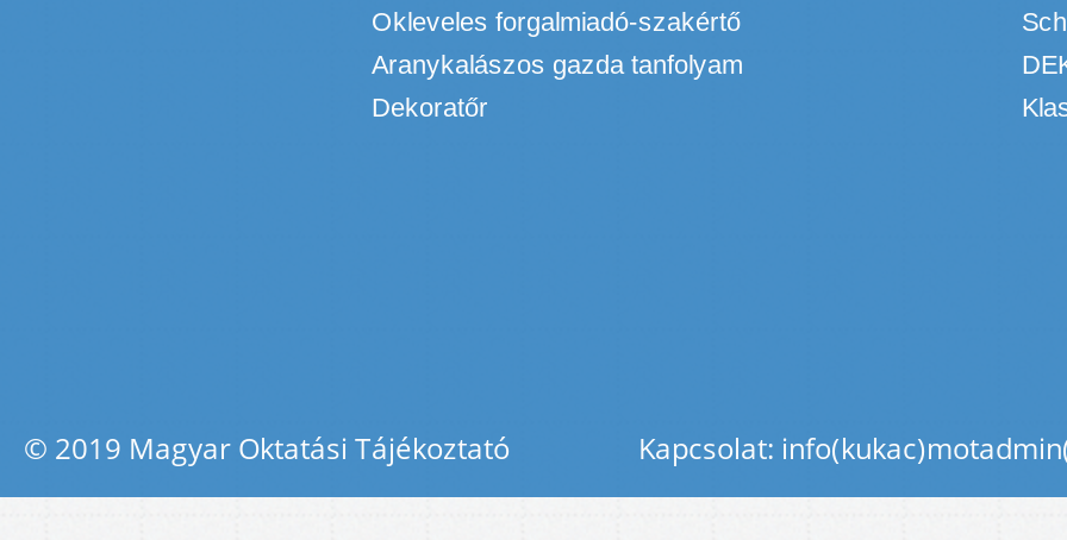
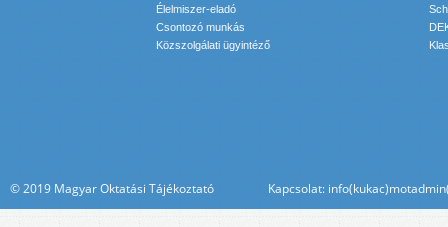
[372,8,741,36] Okleveles forgalmiadó-szakértő -> [156,3,236,15] Élelmiszer-eladó
[372,50,743,79] Aranykalászos gazda tanfolyam -> [156,21,245,33] Csontozó munkás
[372,93,488,122] Dekoratőr -> [156,39,270,51] Közszolgálati ügyintéző

